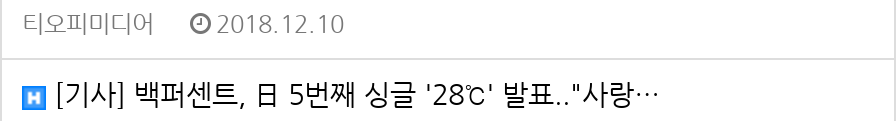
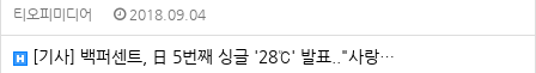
[22,10,344,38] 티오피미디어 2018.12.10 -> [13,6,206,23] 티오피미디어 2018.09.04

